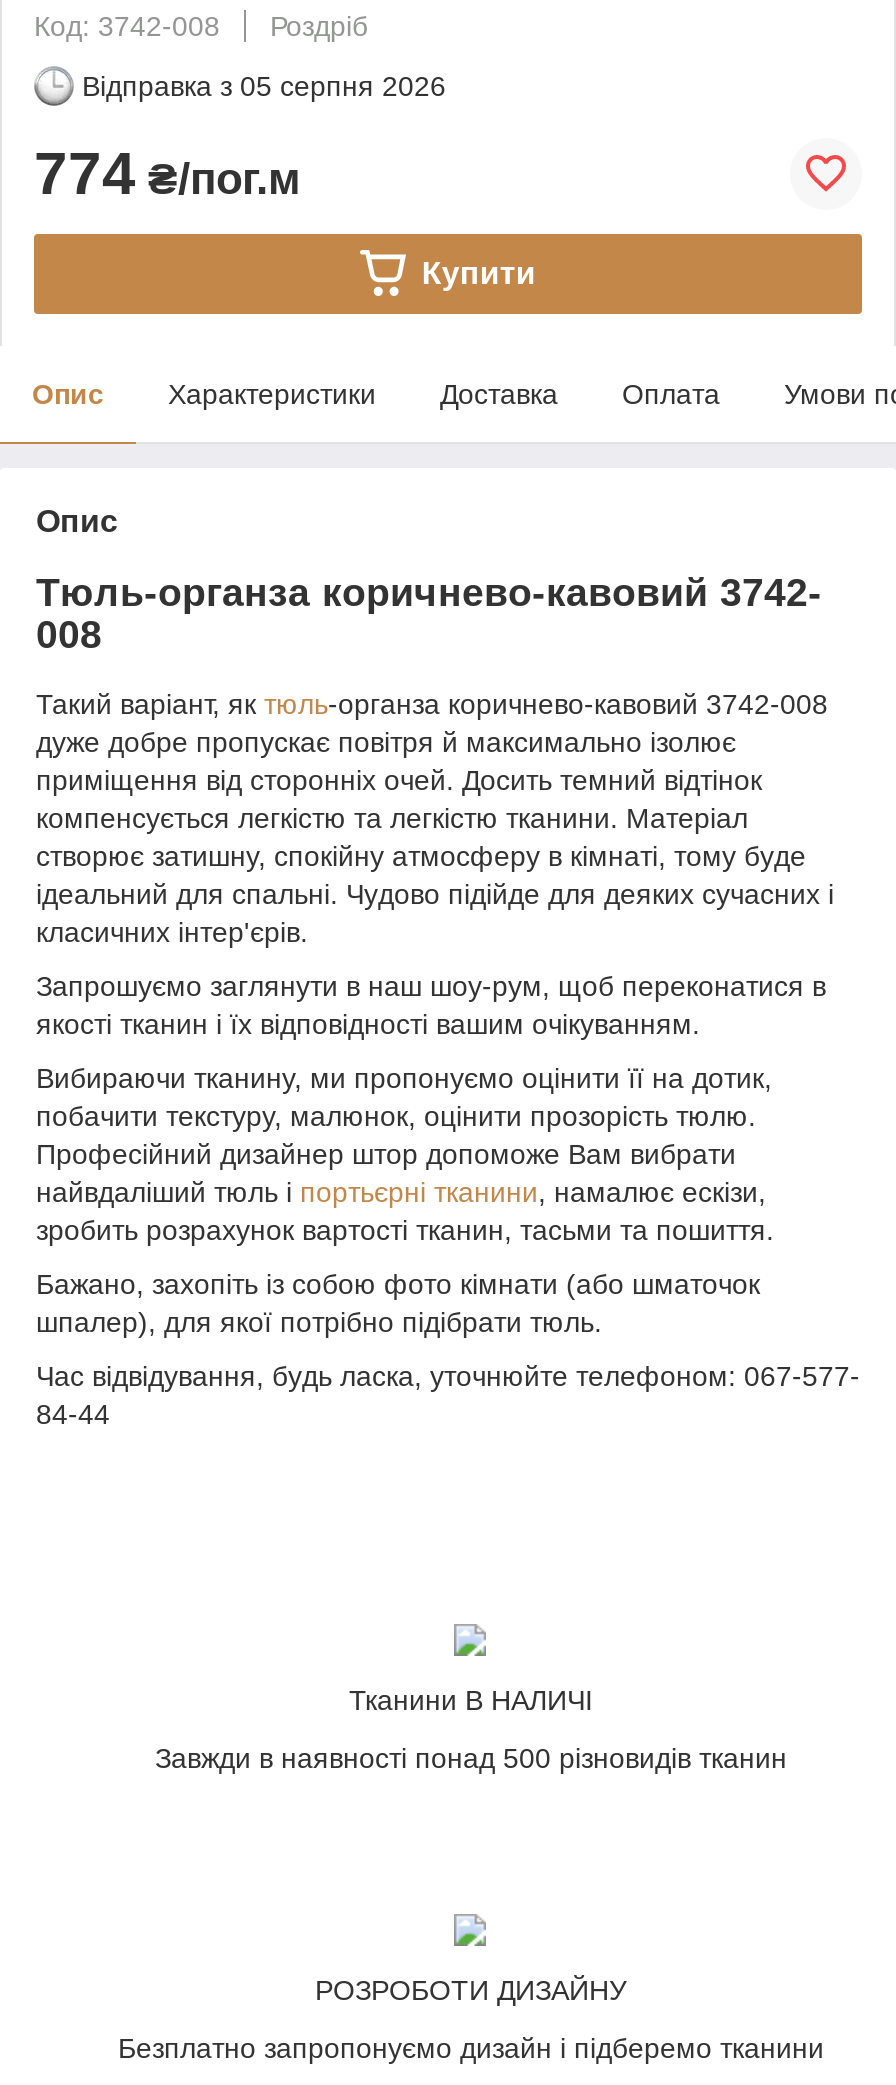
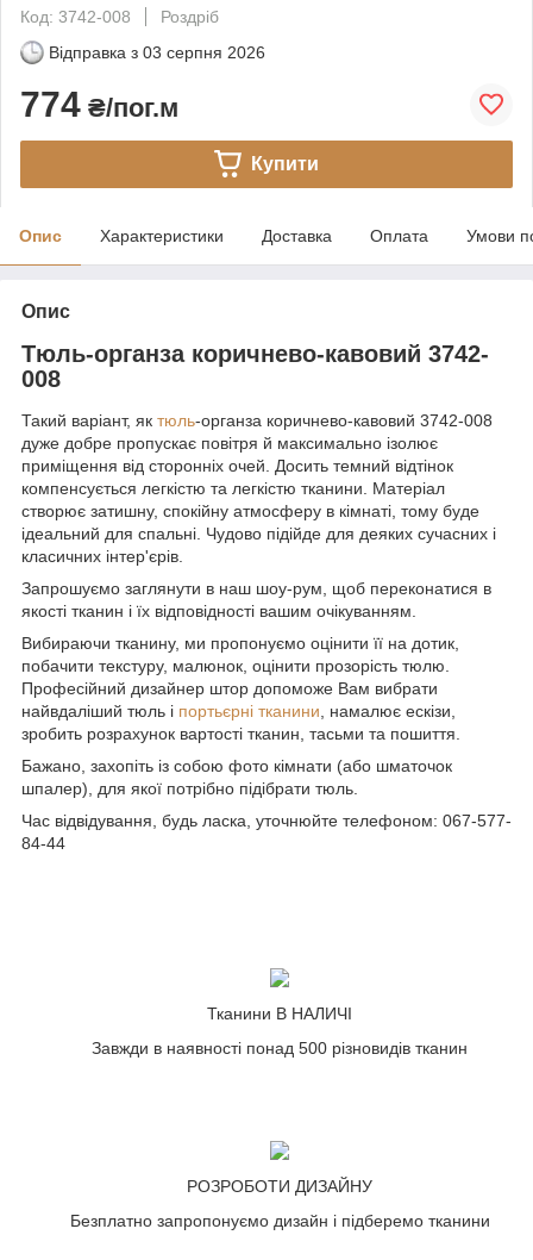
[82,70,446,102] Відправка з 05 серпня 2026 -> [49,43,265,62] Відправка з 03 серпня 2026

